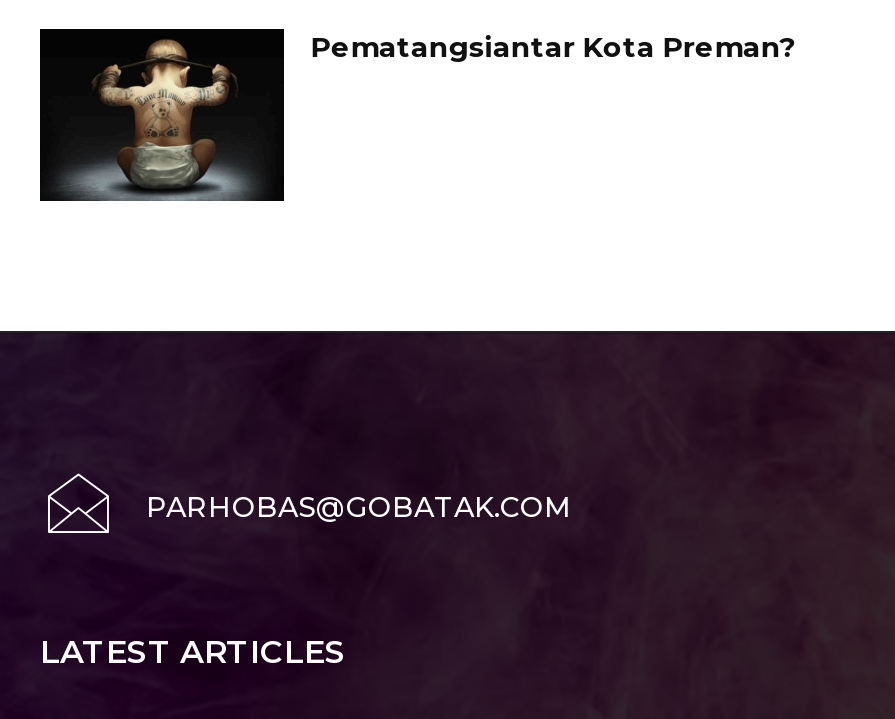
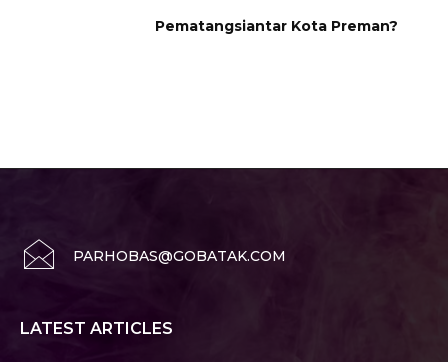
[38,27,286,203] [image] -> none

